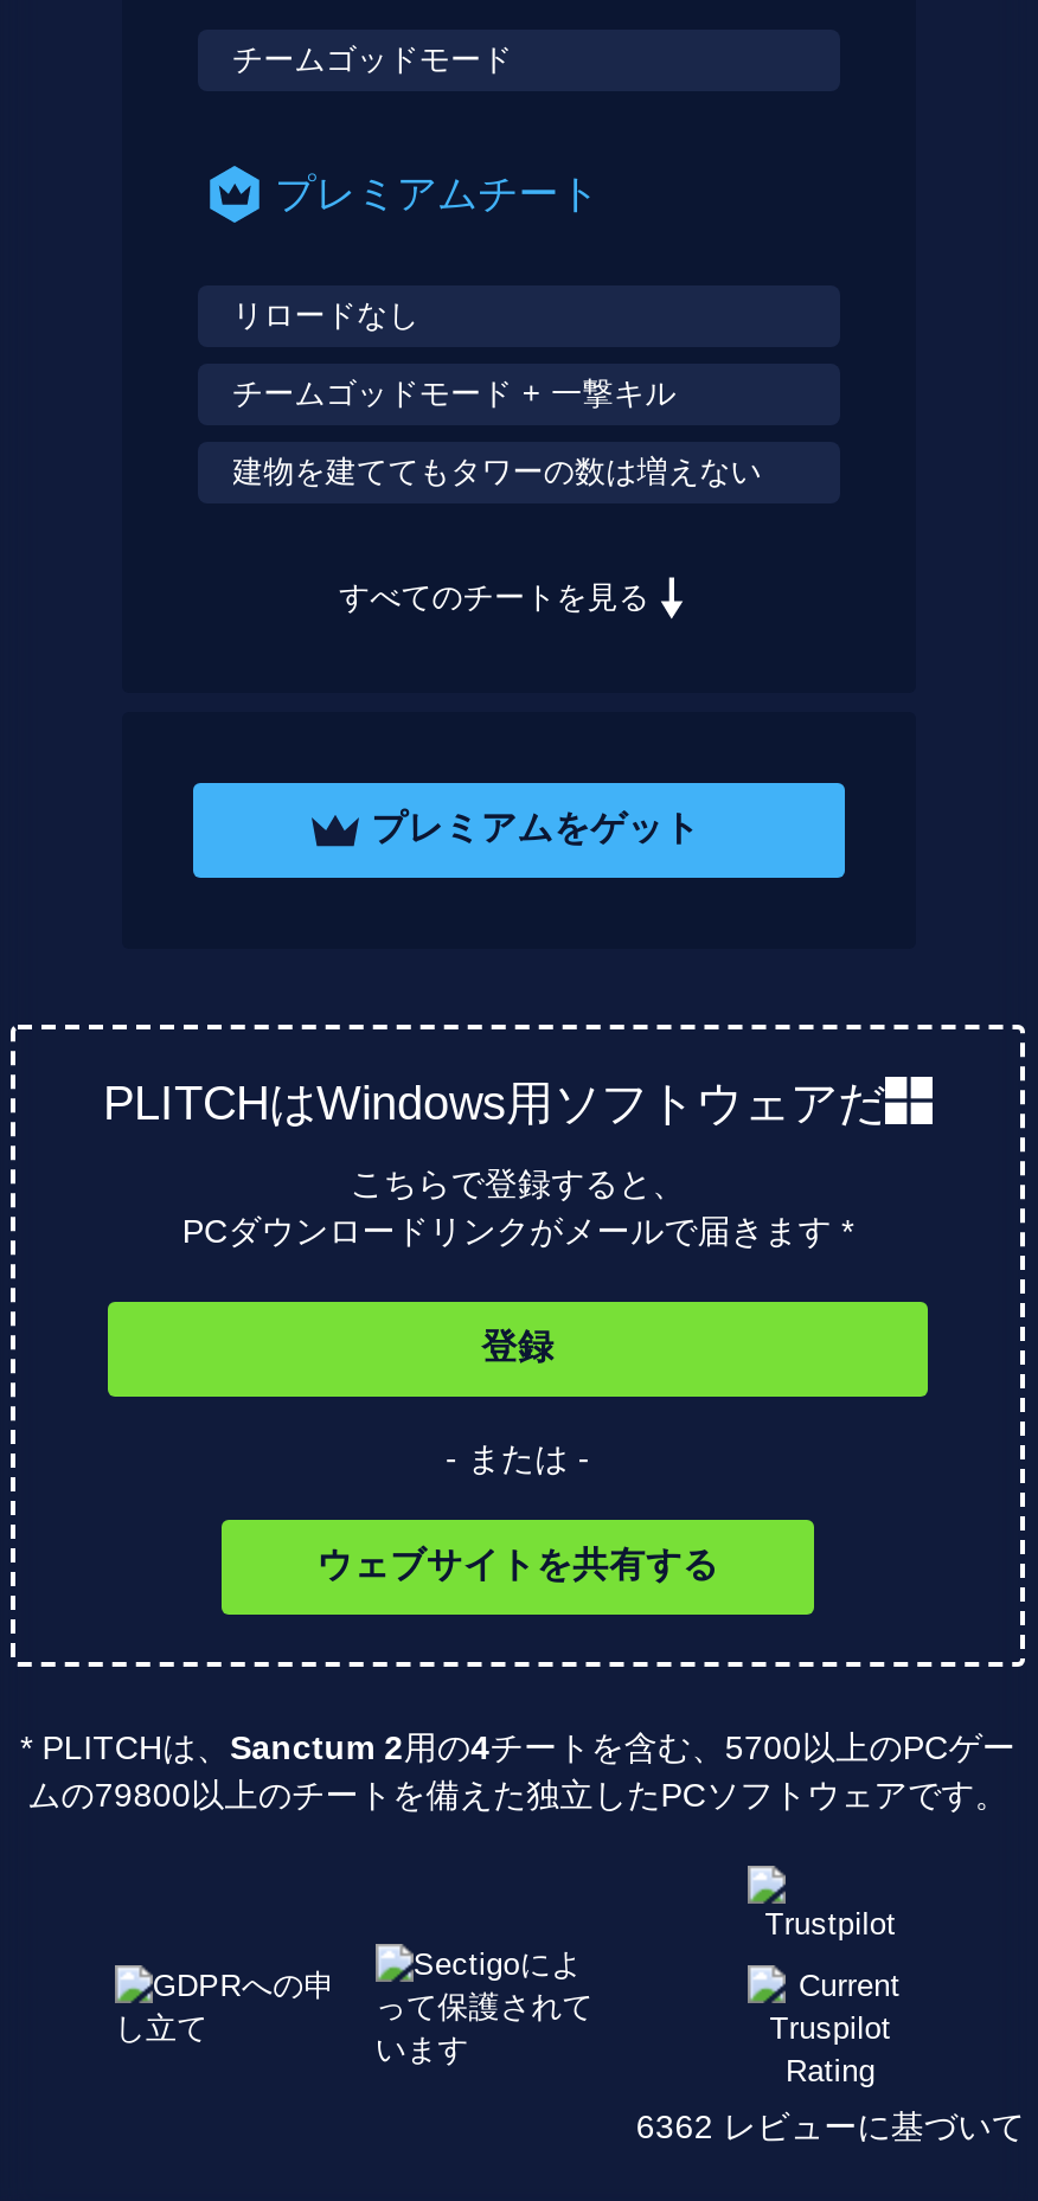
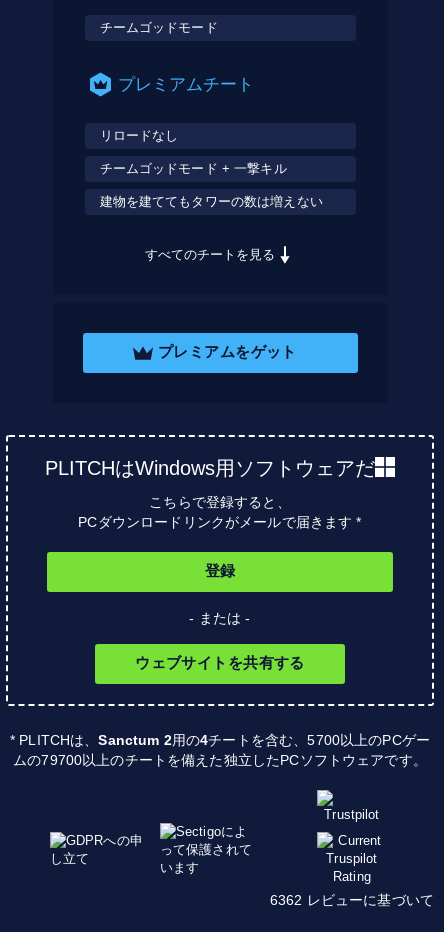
[27,1775,1008,1813] ムの79800以上のチートを備えた独立したPCソフトウェアです。 -> [13,752,427,768] ムの79700以上のチートを備えた独立したPCソフトウェアです。

